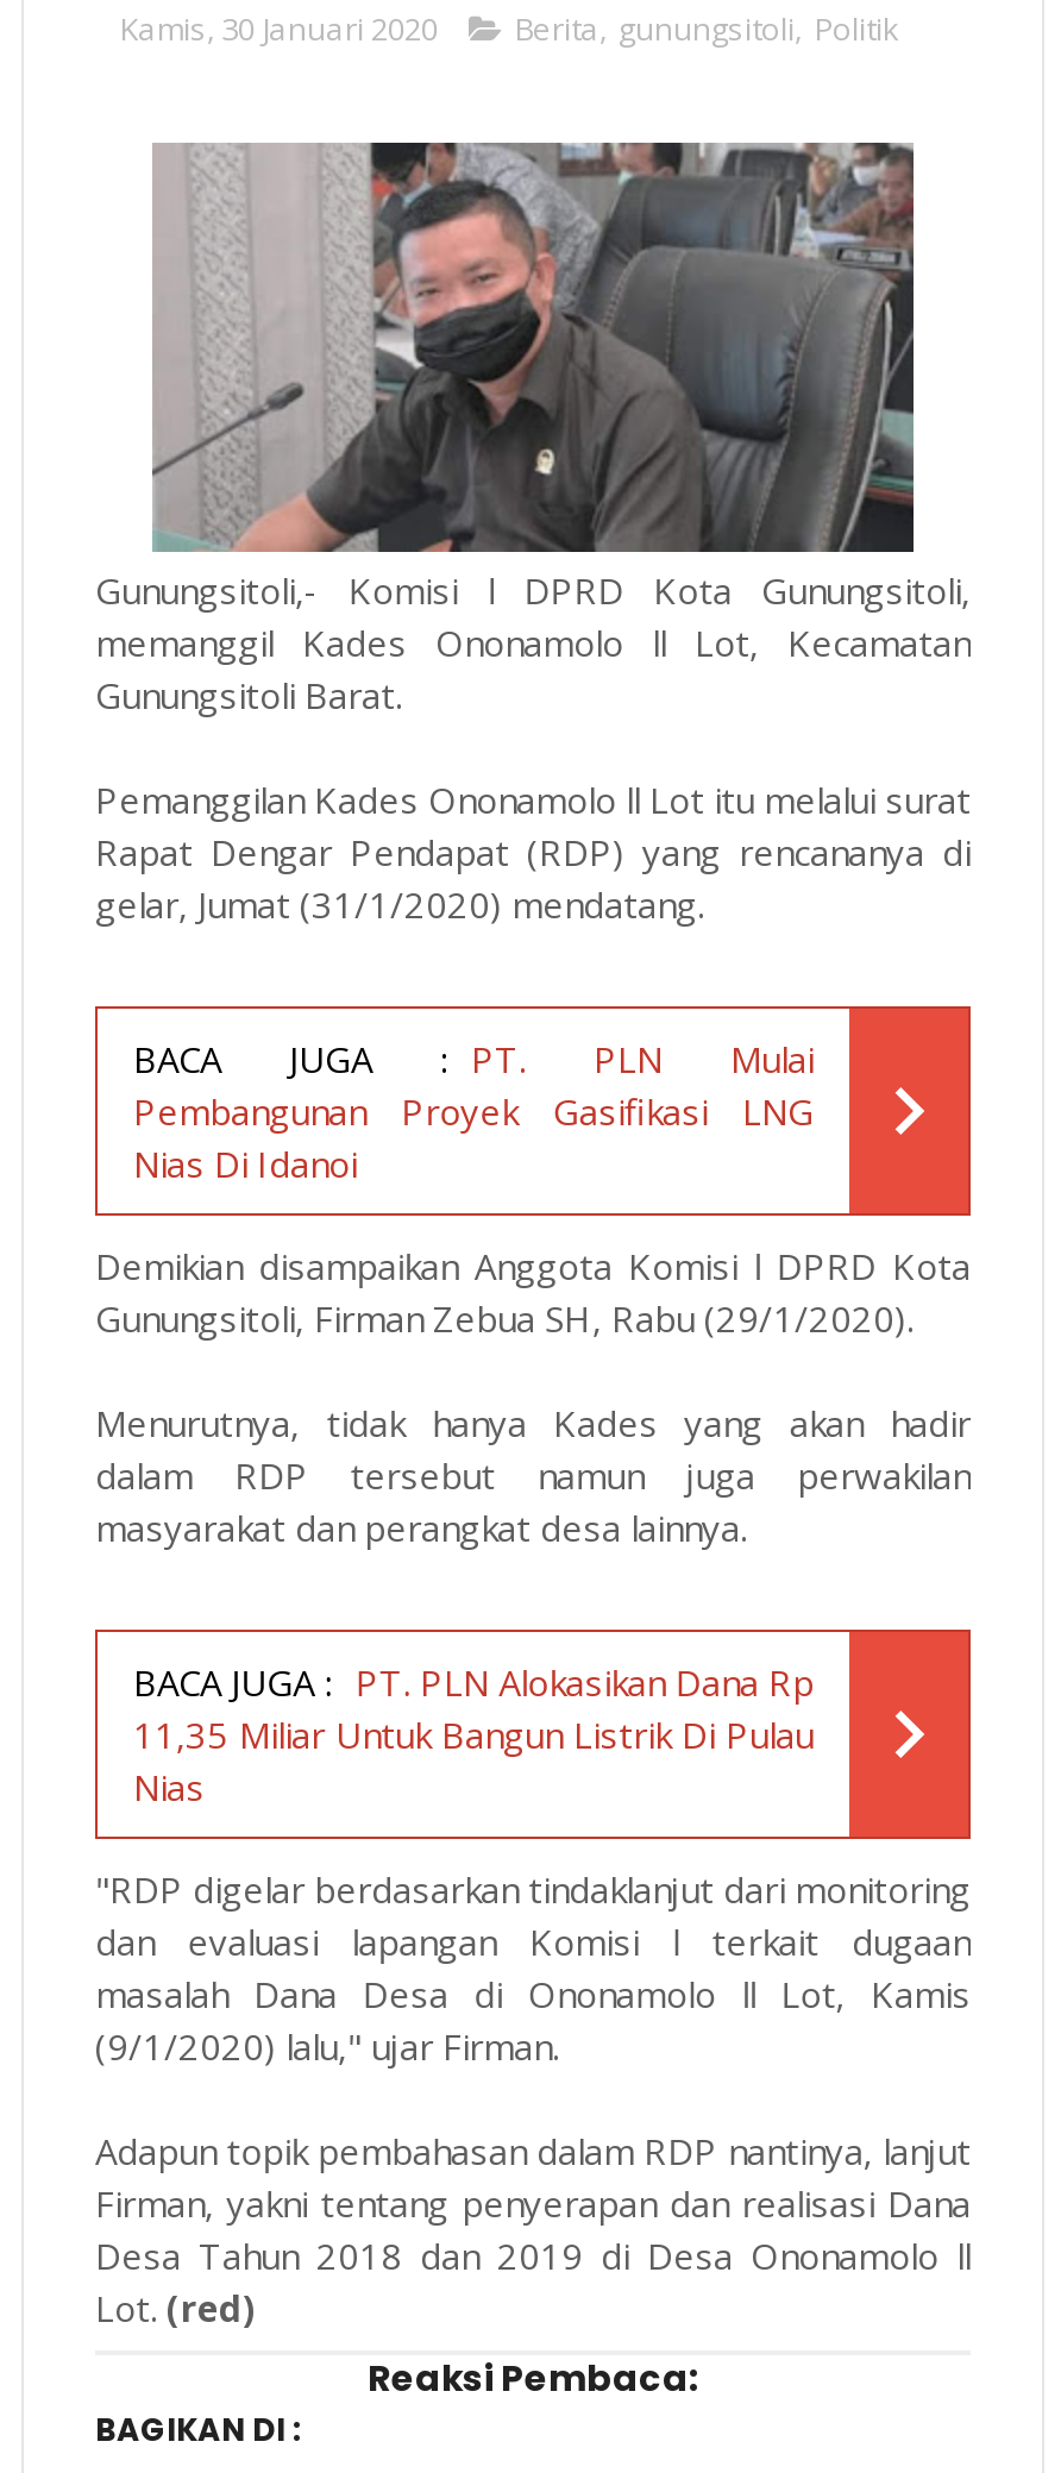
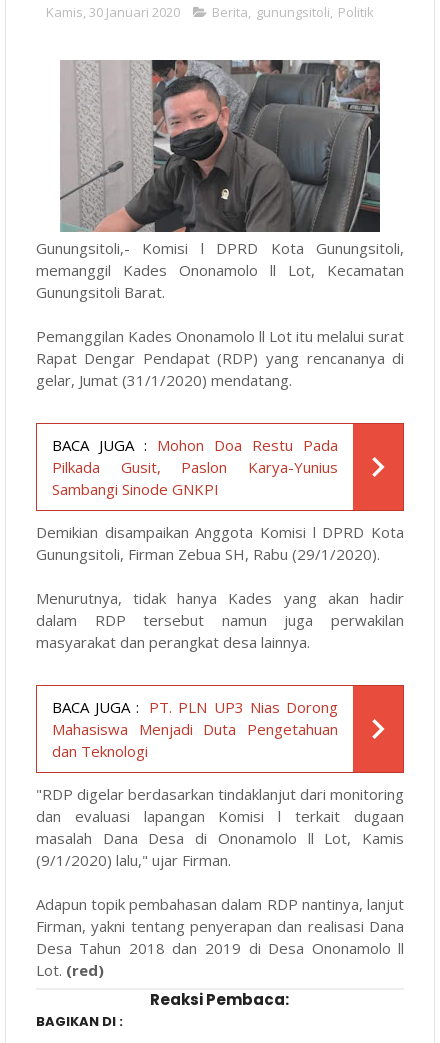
[133,1034,814,1186] BACA JUGA : PT. PLN Mulai | Pembangunan Proyek Gasifikasi LNG | Nias Di Idanoi -> [52,435,338,499] BACA JUGA : Mohon Doa Restu Pada | Pilkada Gusit, Paslon Karya-Yunius | Sambangi Sinode GNKPI
[133,1657,814,1810] BACA JUGA : PT. PLN Alokasikan Dana Rp | 11,35 Miliar Untuk Bangun Listrik Di Pulau | Nias -> [52,697,338,761] BACA JUGA : PT. PLN UP3 Nias Dorong | Mahasiswa Menjadi Duta Pengetahuan | dan Teknologi

